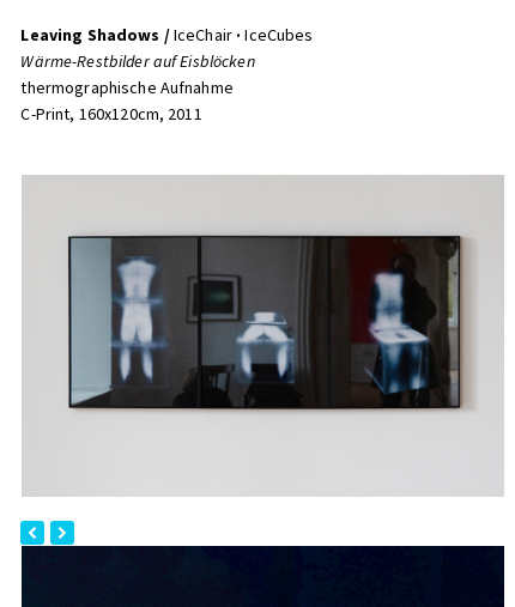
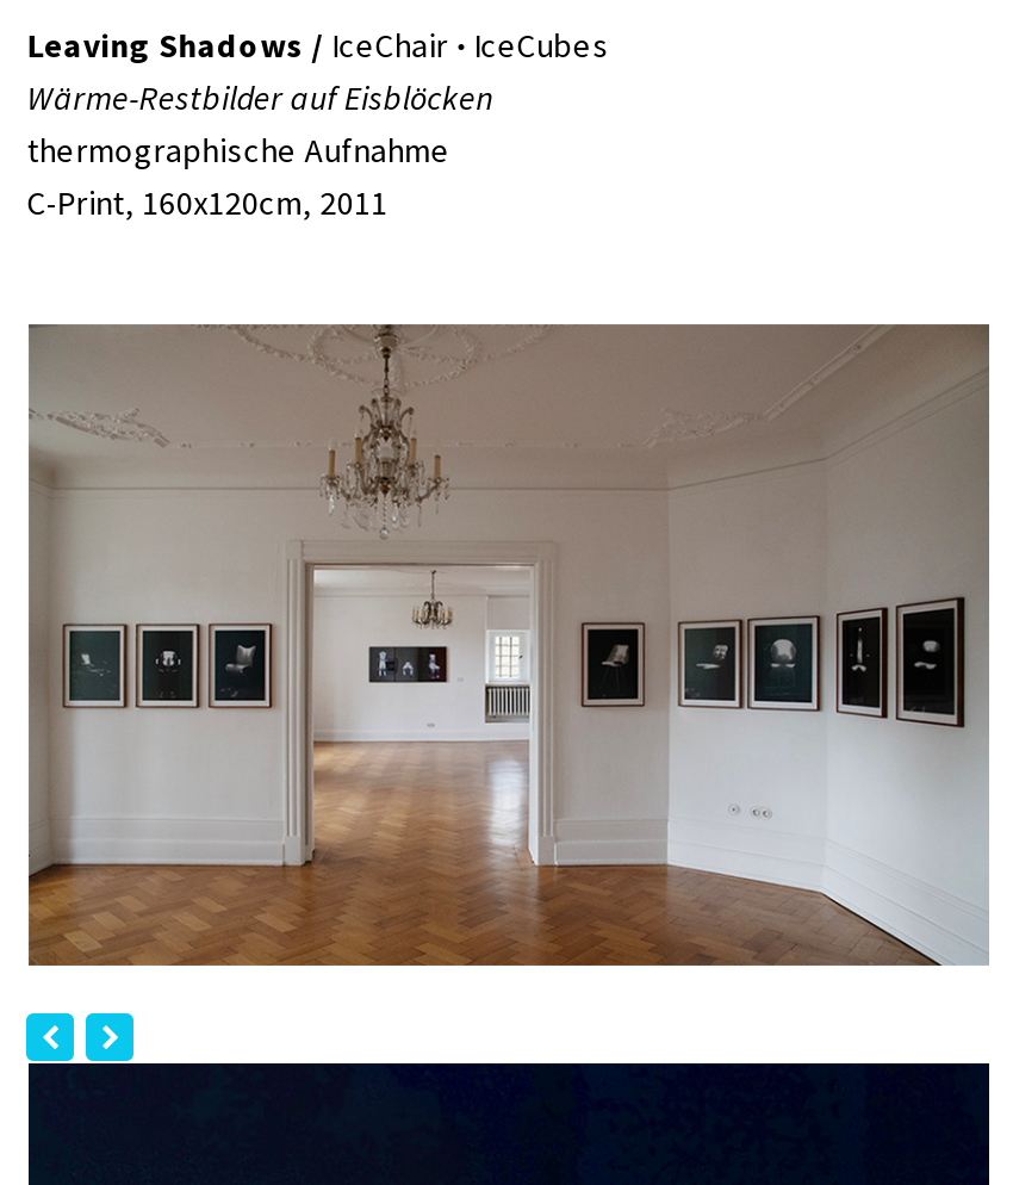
[22,176,503,497] [image] -> [26,324,989,968] [image]

